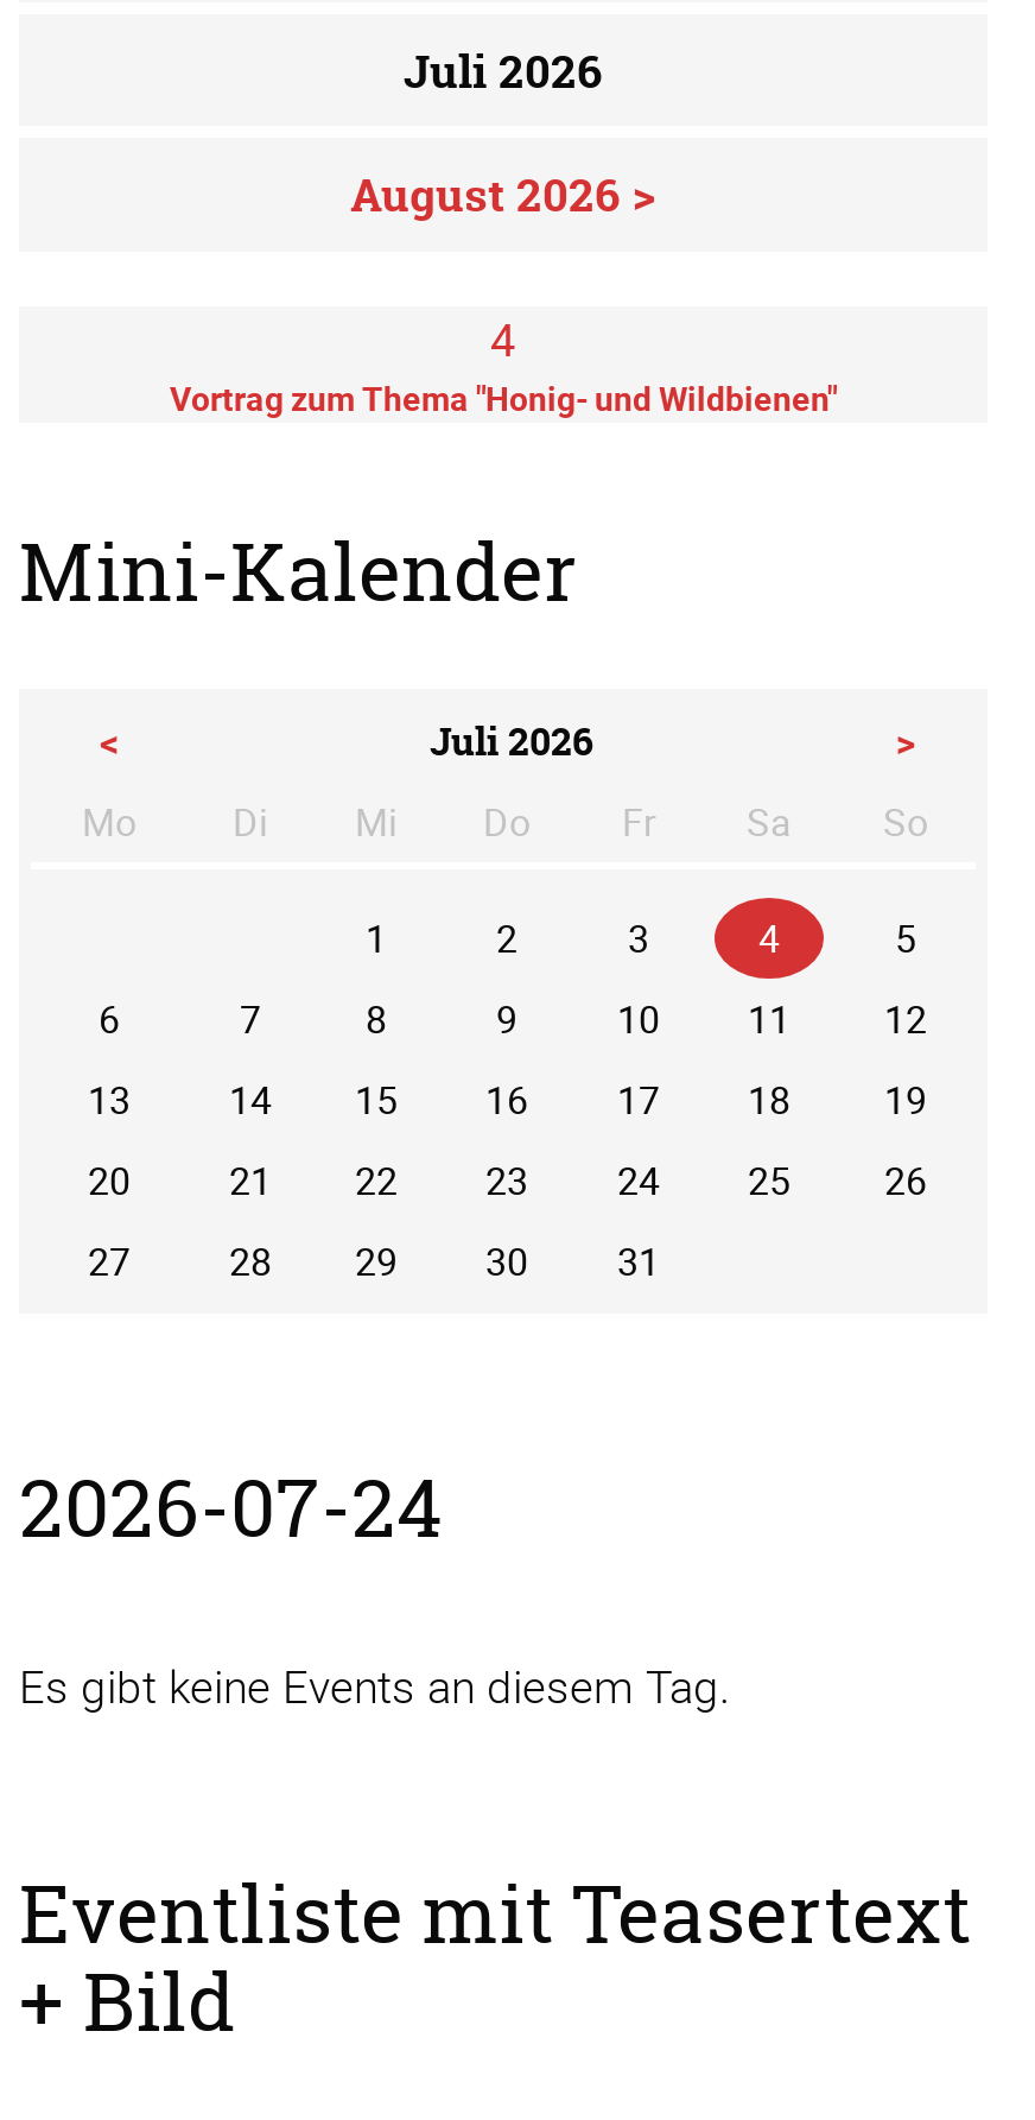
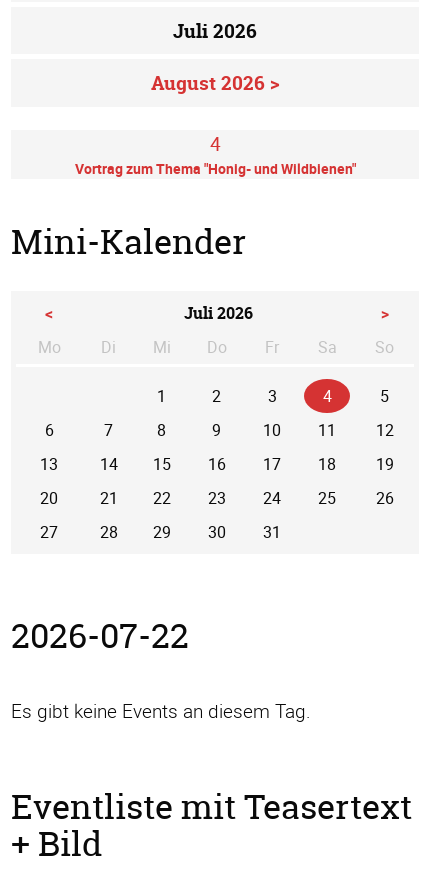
[19,1454,444,1563] 2026-07-24 -> [11,613,189,659] 2026-07-22

